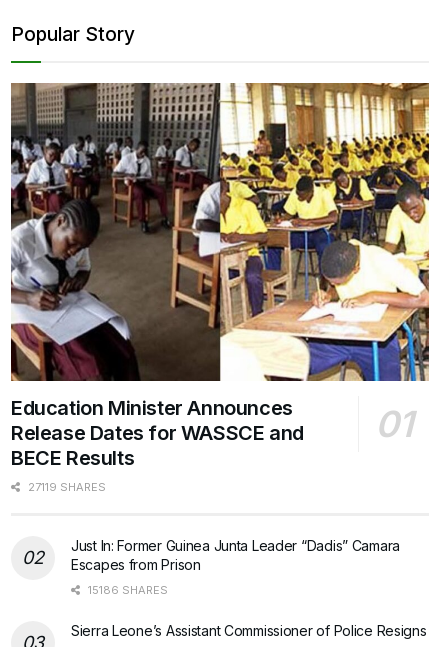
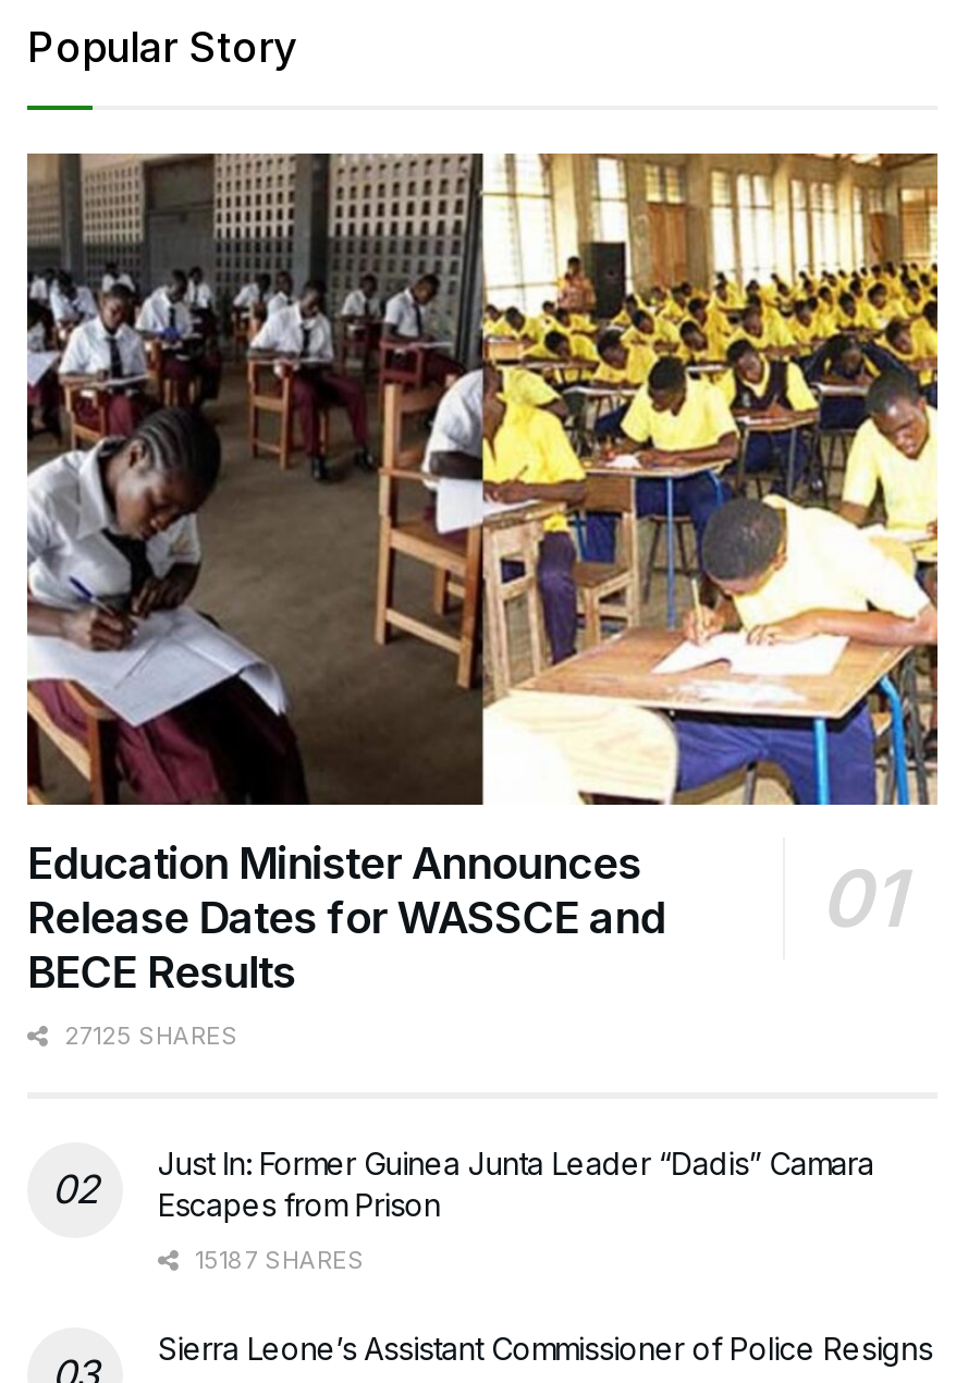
[25,480,106,494] 27119 SHARES -> [58,1020,238,1051] 27125 SHARES
[85,583,168,597] 15186 SHARES -> [188,1244,365,1275] 15187 SHARES

